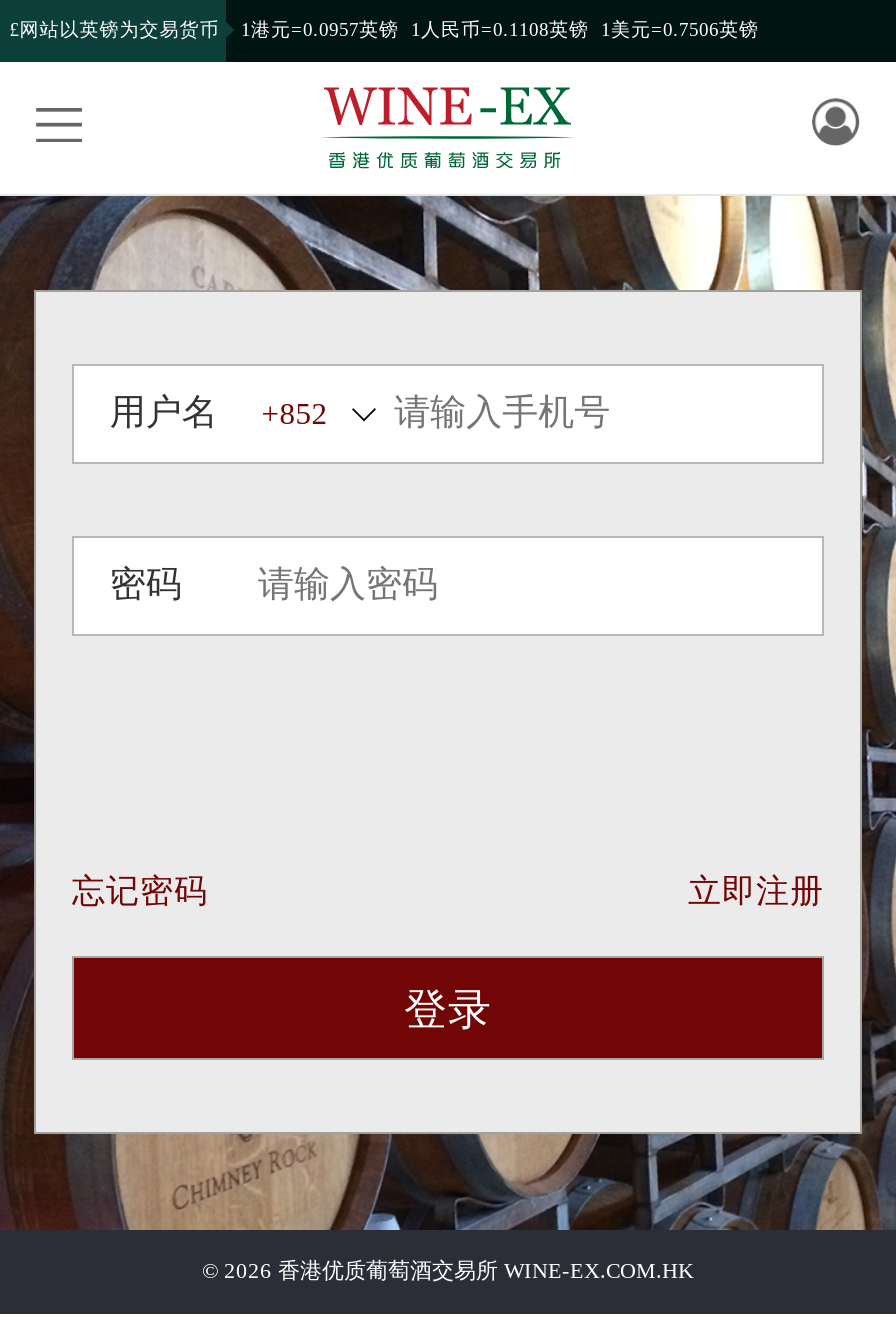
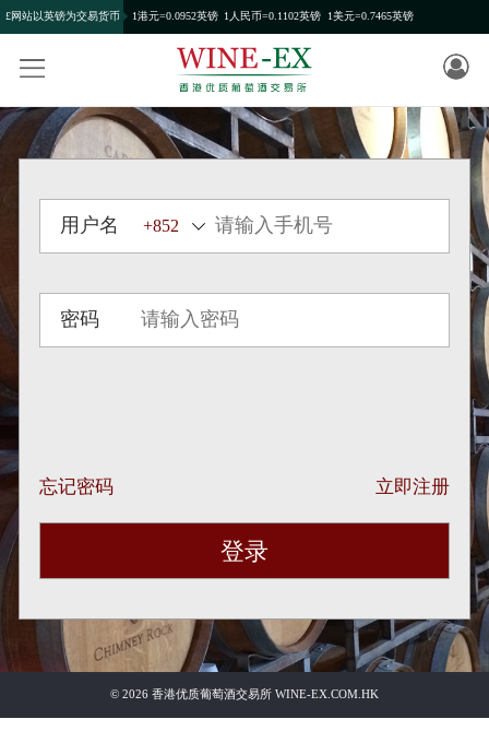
[241,18,759,40] 1港元=0.0957英镑 1人民币=0.1108英镑 1美元=0.7506英镑 -> [132,10,414,22] 1港元=0.0952英镑 1人民币=0.1102英镑 1美元=0.7465英镑

